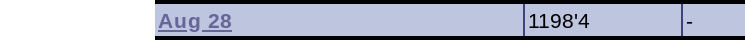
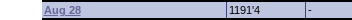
[528,8,590,32] 1198'4 -> [228,4,259,16] 1191'4

